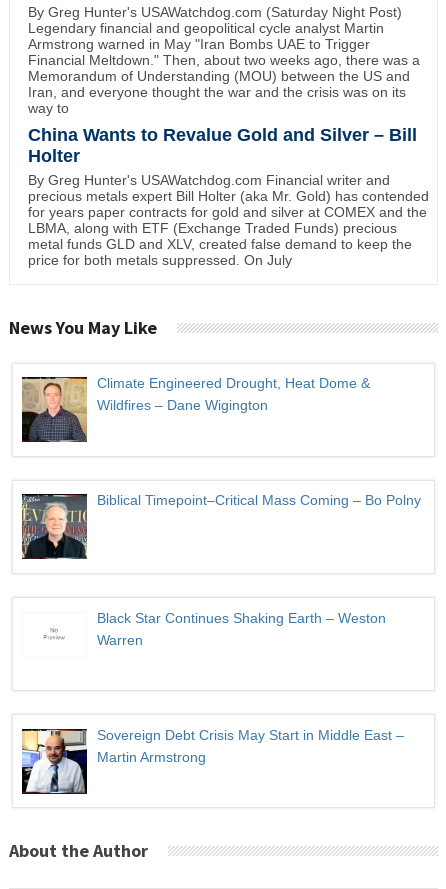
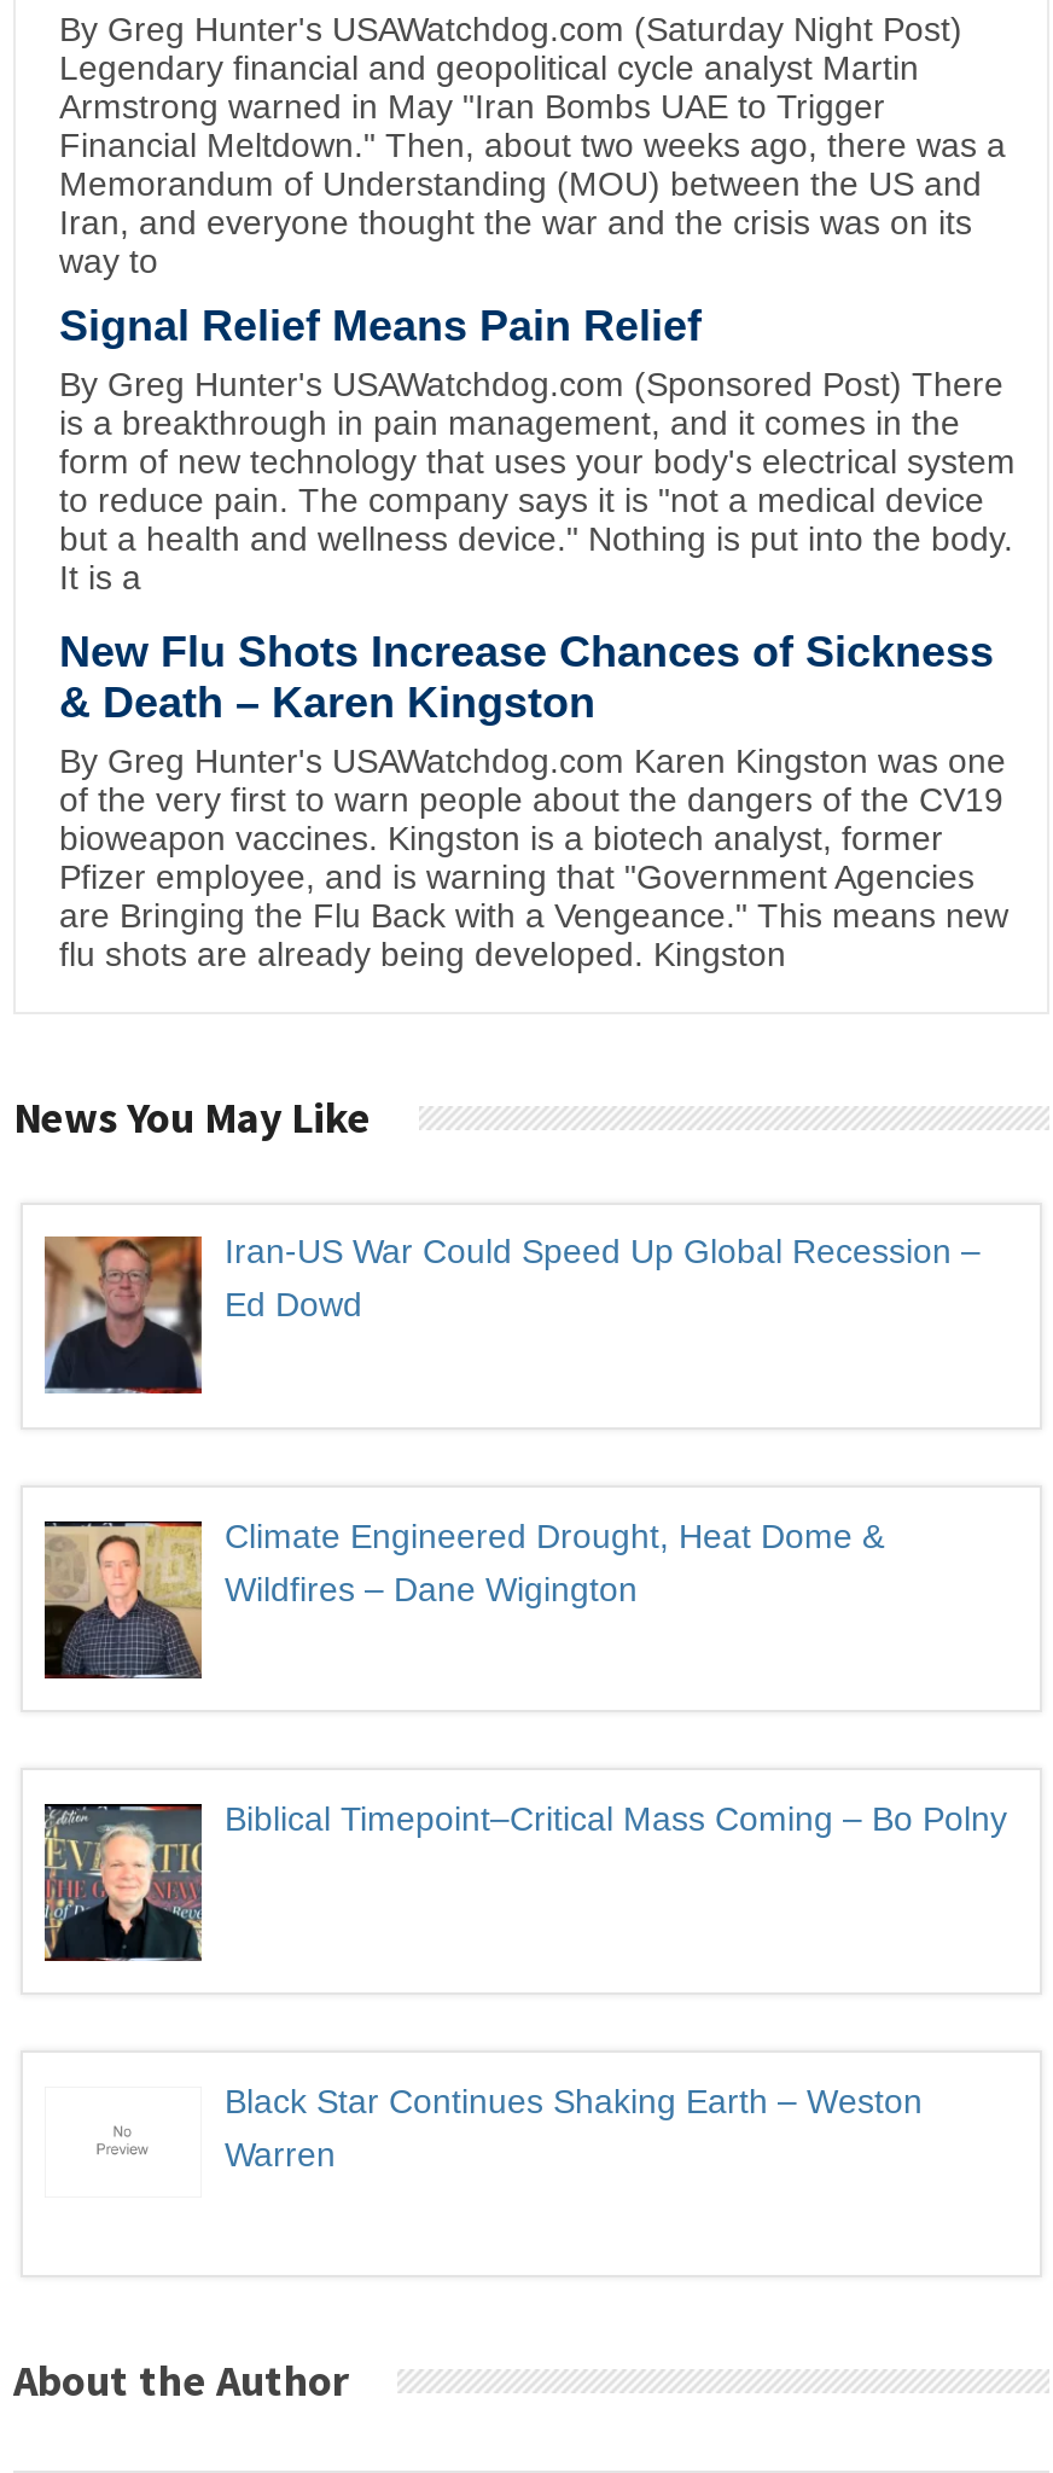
[28,125,429,268] China Wants to Revalue Gold and Silver – Bill | Holter | By Greg Hunter's USAWatchdog.com Financial writer and | precious metals expert Bill Holter (aka Mr. Gold) has contended | for years paper contracts for gold and silver at COMEX and the | LBMA, along with ETF (Exchange Traded Funds) precious | metal funds GLD and XLV, created false demand to keep the | price for both metals suppressed. On July -> [59,301,1016,972] Signal Relief Means Pain Relief | By Greg Hunter's USAWatchdog.com (Sponsored Post) There | is a breakthrough in pain management, and it comes in the | form of new technology that uses your body's electrical system | to reduce pain. The company says it is "not a medical device | but a health and wellness device." Nothing is put into the body. | It is a | New Flu Shots Increase Chances of Sickness | & Death – Karen Kingston | By Greg Hunter's USAWatchdog.com Karen Kingston was one | of the very first to warn people about the dangers of the CV19 | bioweapon vaccines. Kingston is a biotech analyst, former | Pfizer employee, and is warning that "Government Agencies | are Bringing the Flu Back with a Vengeance." This means new | flu shots are already being developed. Kingston
none -> [42,1232,981,1396] [image] | Iran-US War Could Speed Up Global Recession – | Ed Dowd
moved [21,375,420,647] -> [42,1515,1007,2173]: [image] | Climate Engineered Drought, Heat Dome & | Wildfires – Dane Wigington | Biblical Timepoint–Critical Mass Coming – Bo Polny | Black Star Continues Shaking Earth – Weston | Warren
[21,727,403,795] [image] | Sovereign Debt Crisis May Start in Middle East – | Martin Armstrong -> none

